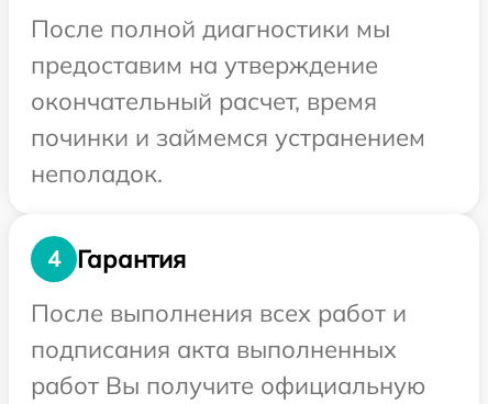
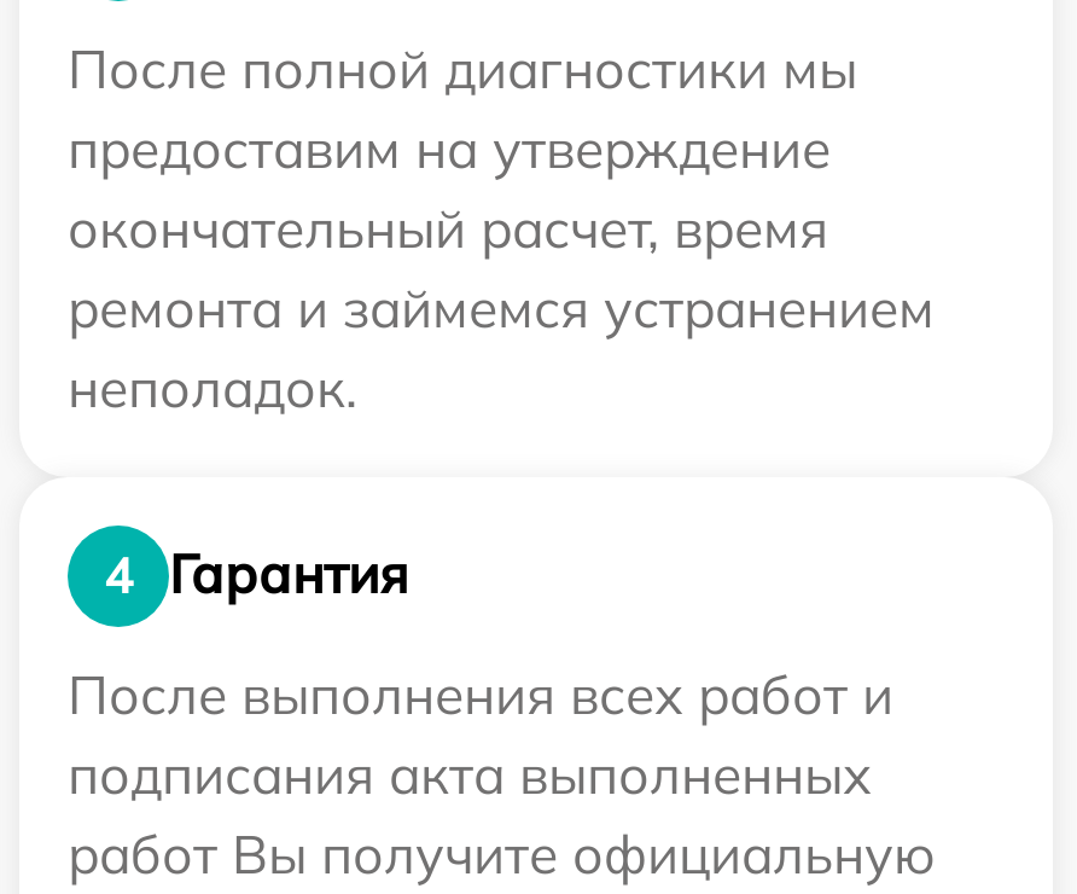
[31,122,425,153] починки и займемся устранением -> [68,273,935,341] ремонта и займемся устранением

